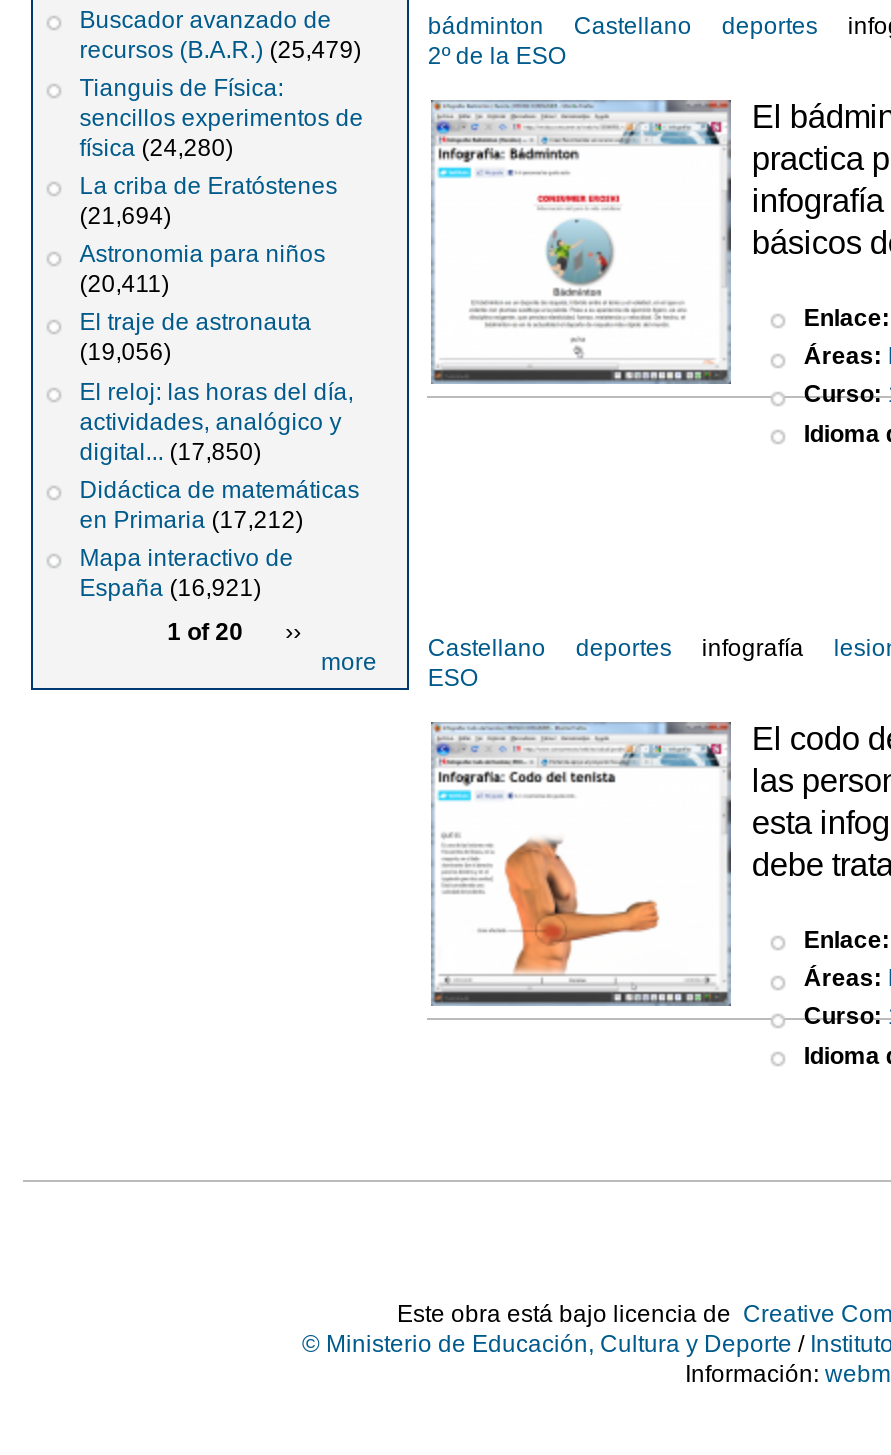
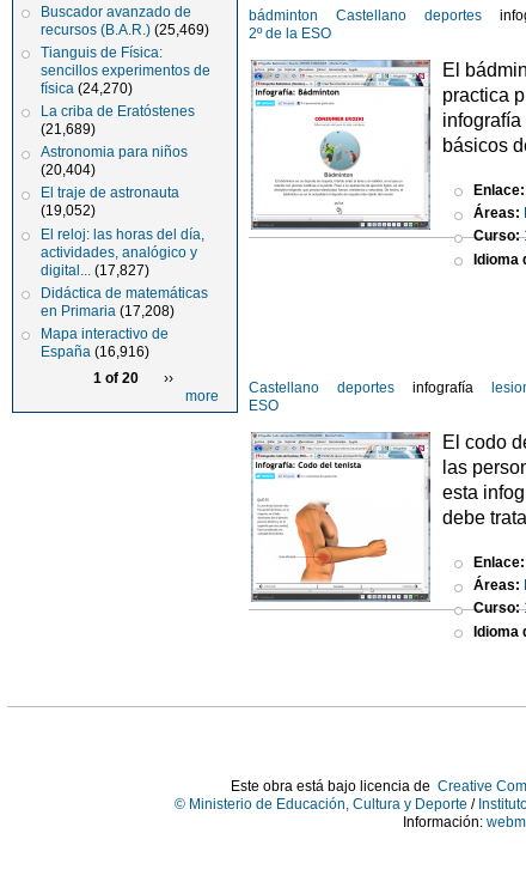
[80,35,362,63] recursos (B.A.R.) (25,479) -> [41,21,210,38] recursos (B.A.R.) (25,469)
[80,134,234,162] física (24,280) -> [41,80,133,97] física (24,270)
[80,202,172,230] (21,694) -> [41,121,96,138] (21,689)
[80,270,170,298] (20,411) -> [41,162,96,179] (20,404)
[80,339,172,367] (19,056) -> [41,203,96,219] (19,052)
[80,437,262,465] digital... (17,850) -> [41,262,150,278] digital... (17,827)
[80,506,304,534] en Primaria (17,212) -> [41,303,175,319] en Primaria (17,208)
[80,574,262,602] España (16,921) -> [41,343,150,360] España (16,916)

